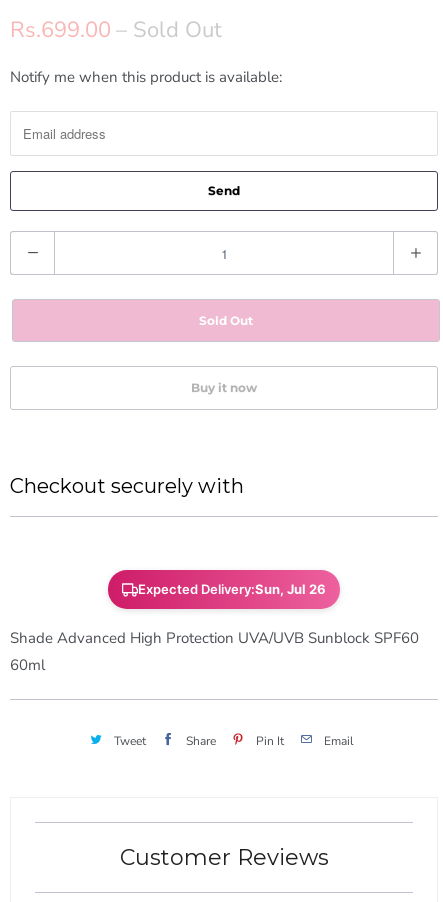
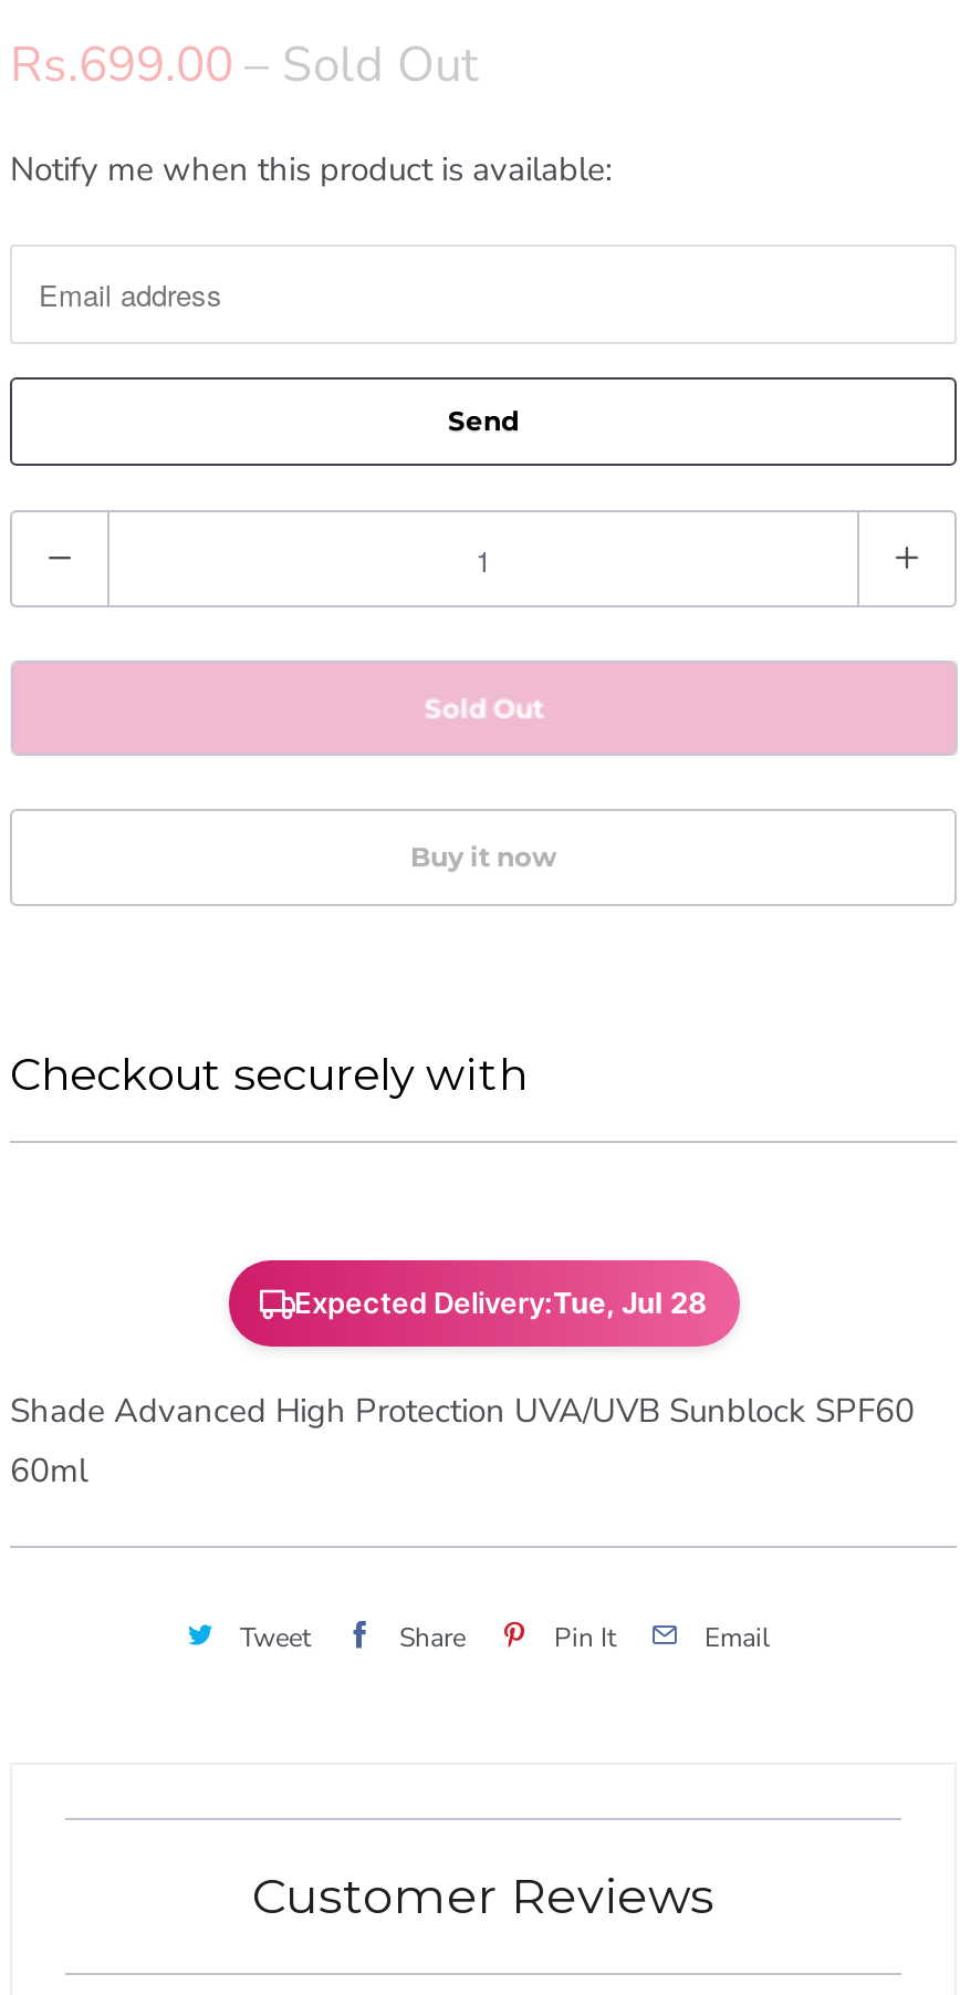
[138,581,326,597] Expected Delivery:Sun, Jul 26 -> [294,1285,708,1320] Expected Delivery:Tue, Jul 28

